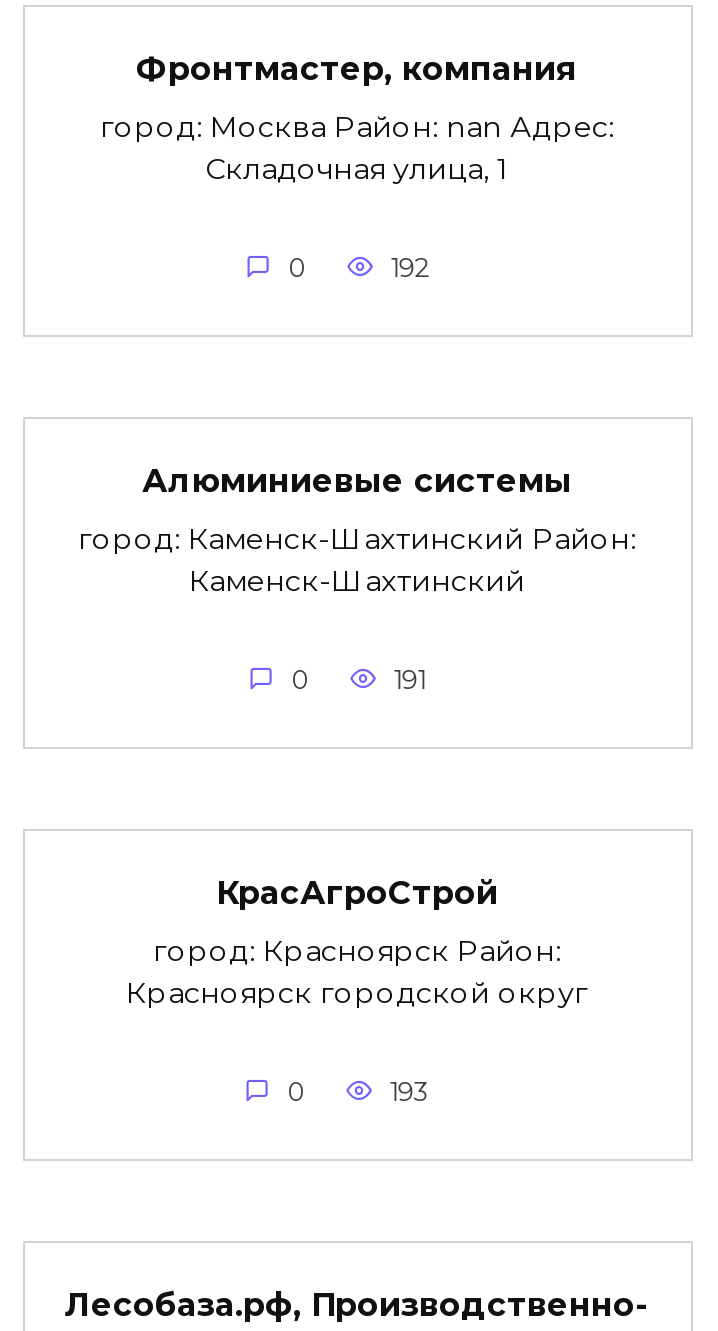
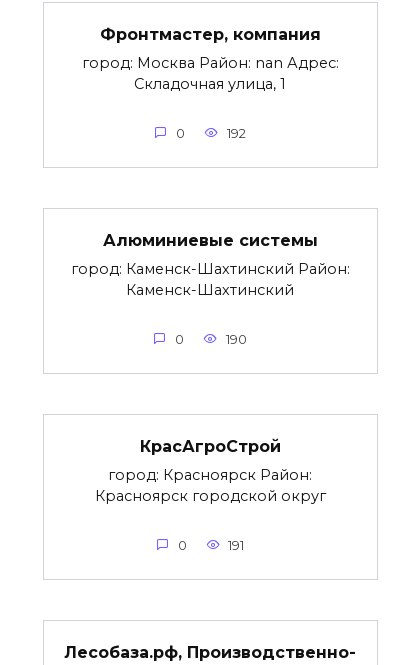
[393,665,425,695] 191 -> [226,332,247,347] 190
[389,1077,429,1107] 193 -> [228,538,244,553] 191

